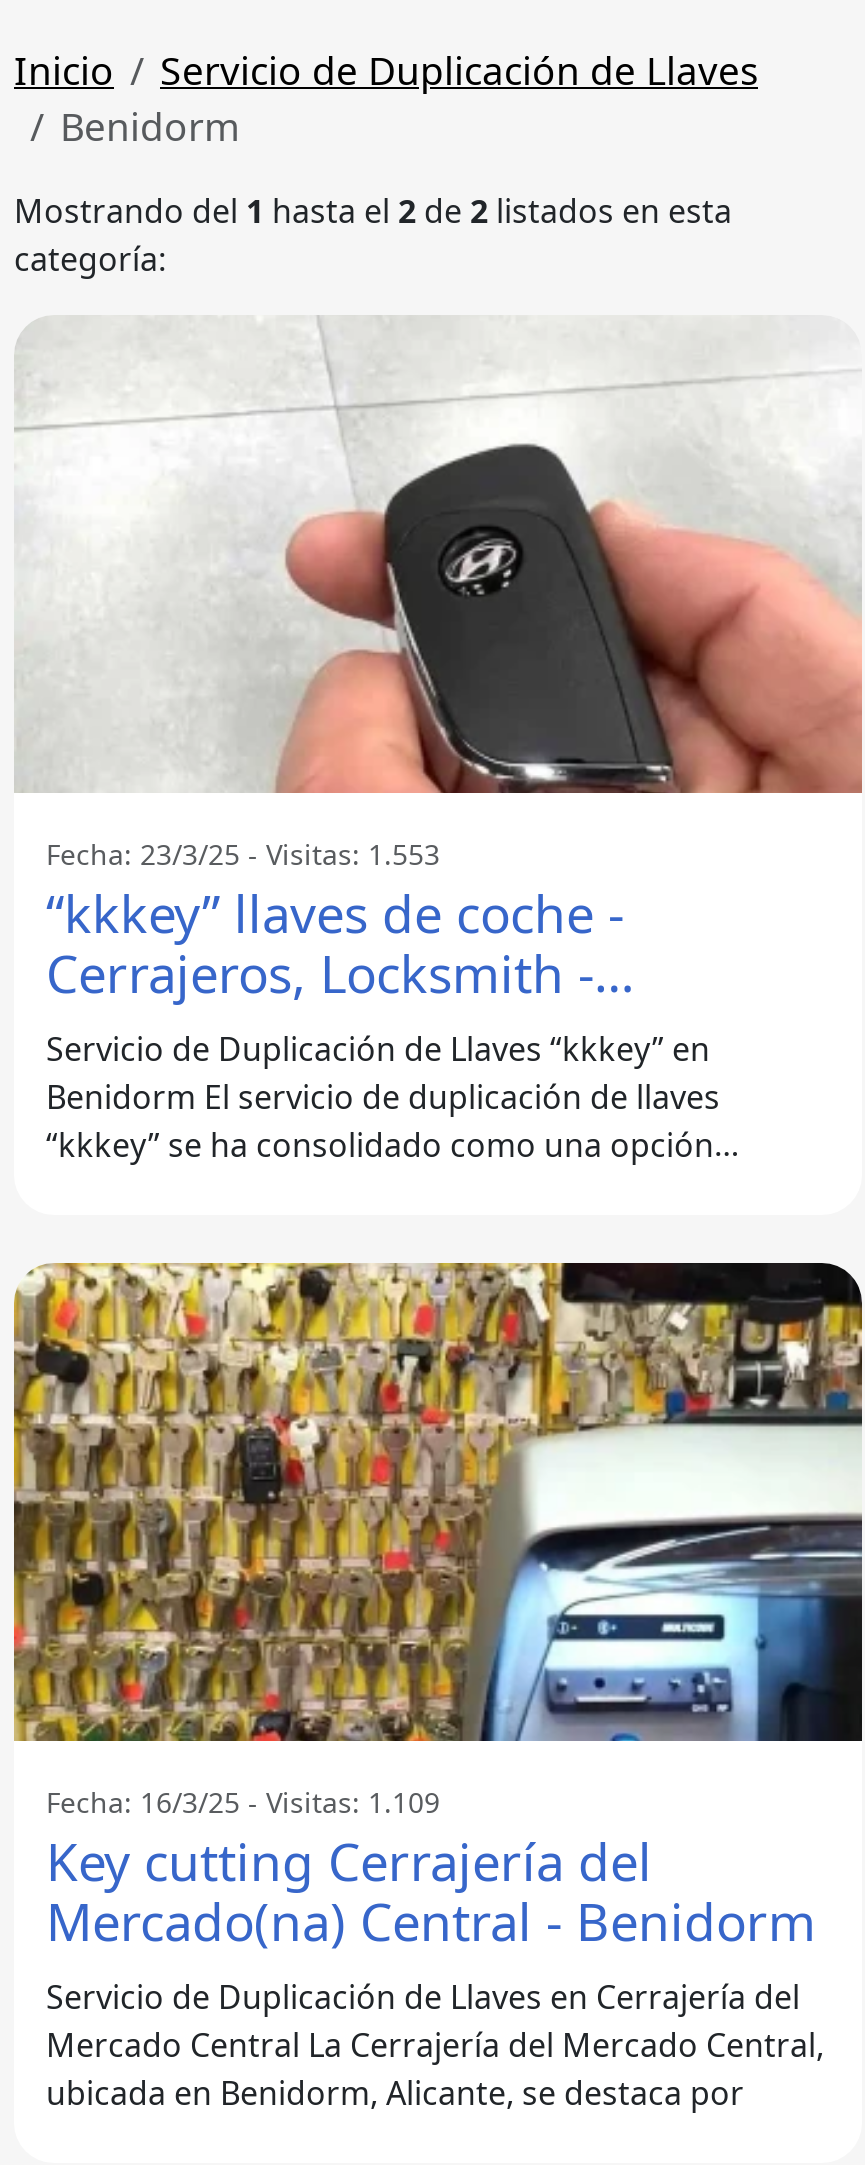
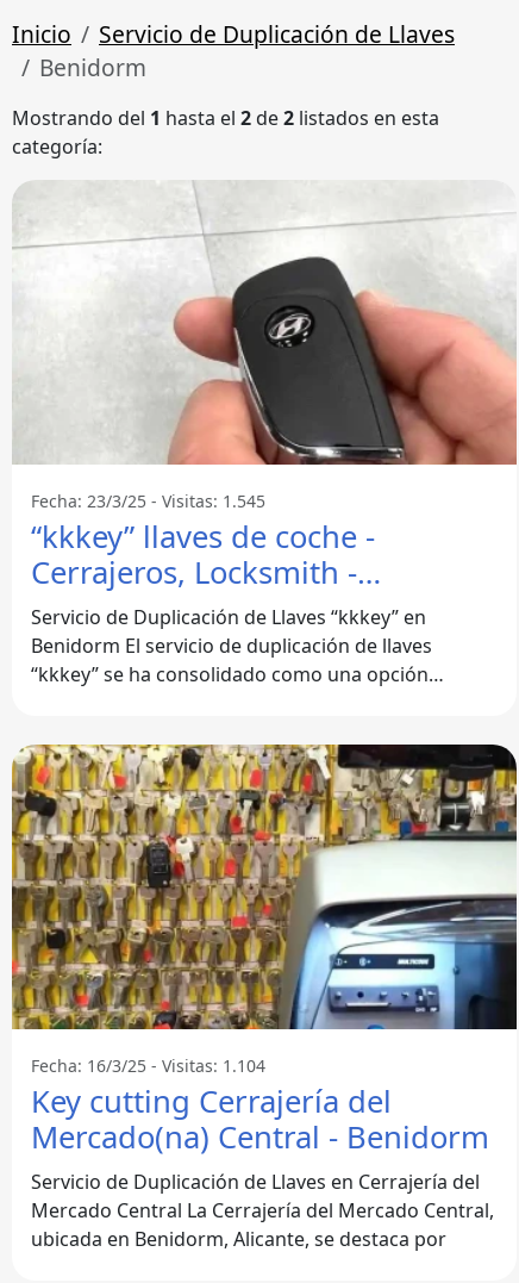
[46,834,440,872] Fecha: 23/3/25 - Visitas: 1.553 -> [31,489,265,512] Fecha: 23/3/25 - Visitas: 1.545
[46,1782,440,1820] Fecha: 16/3/25 - Visitas: 1.109 -> [31,1054,265,1076] Fecha: 16/3/25 - Visitas: 1.104

